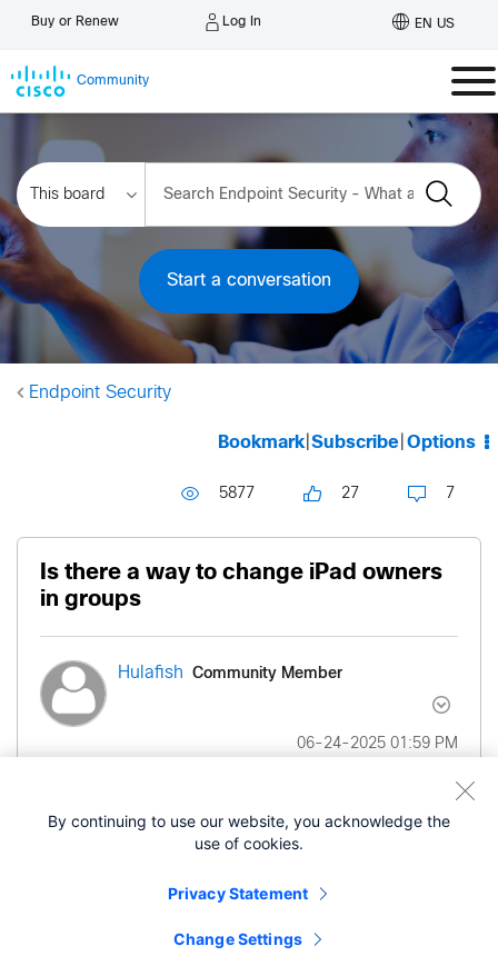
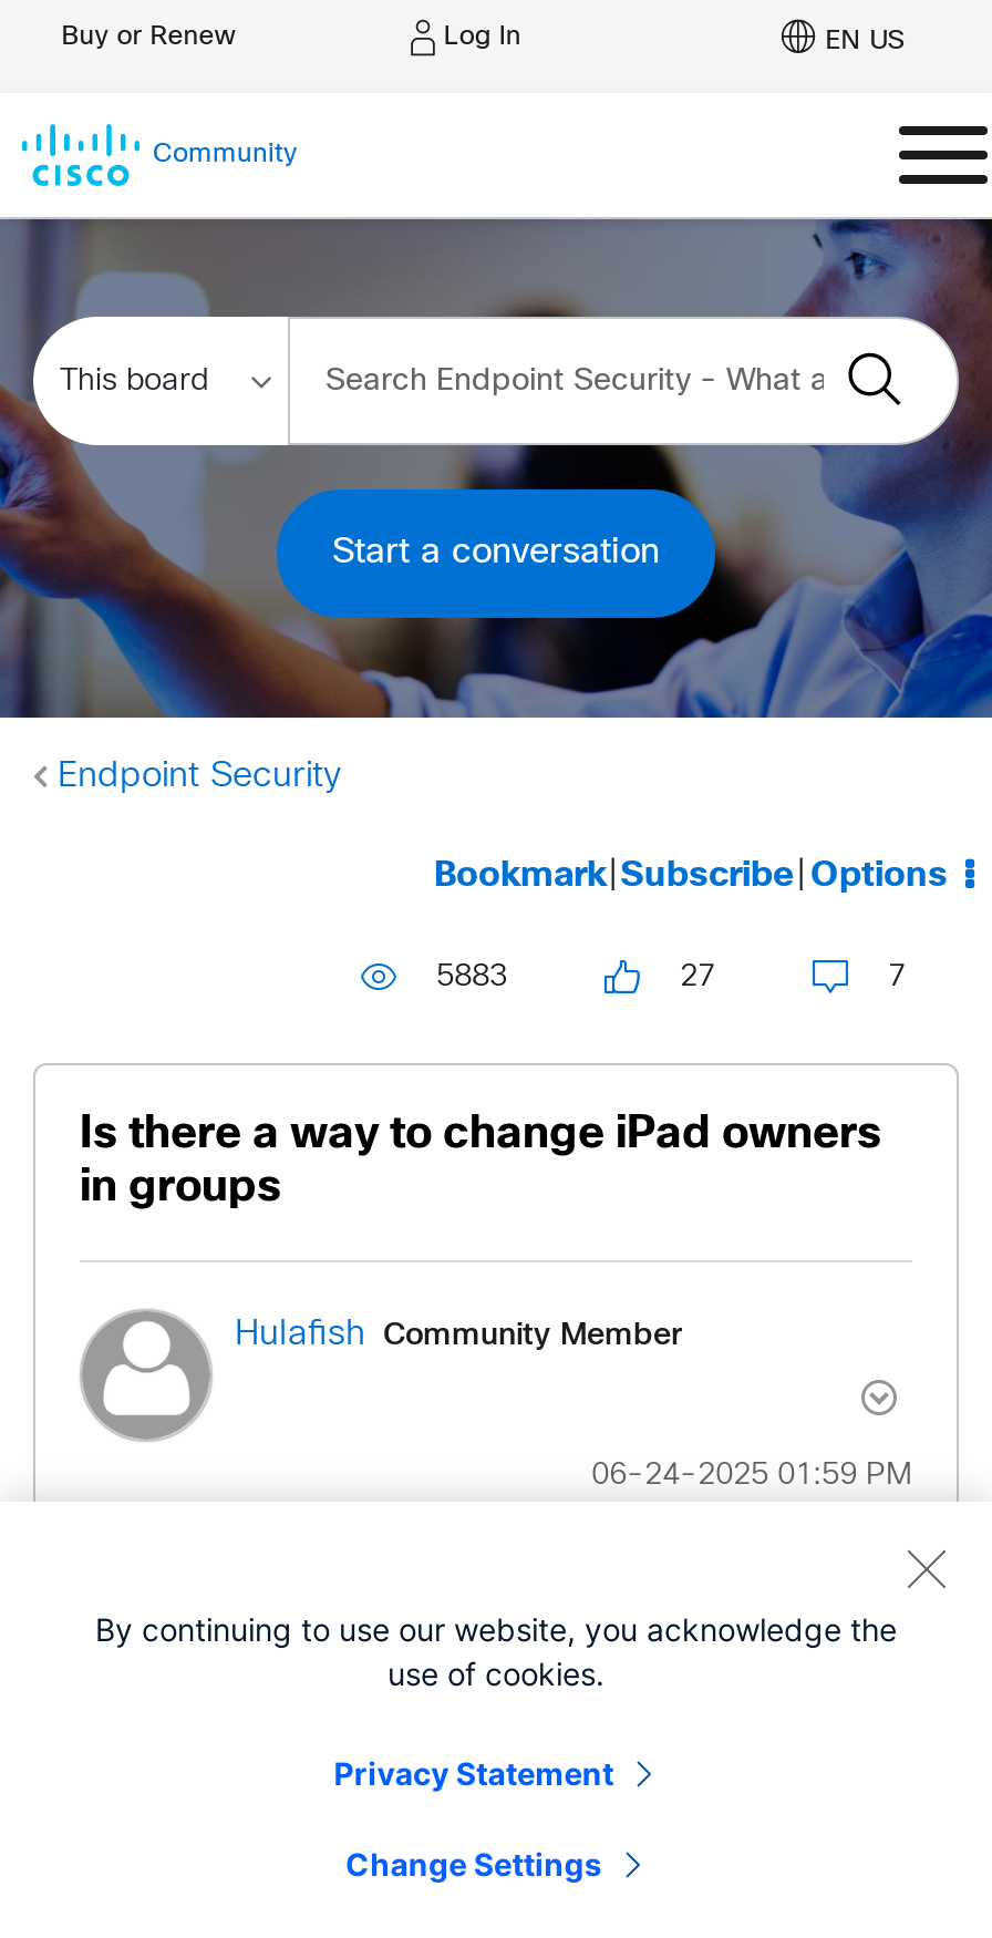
[219,487,255,501] 5877 -> [436,963,507,992] 5883

